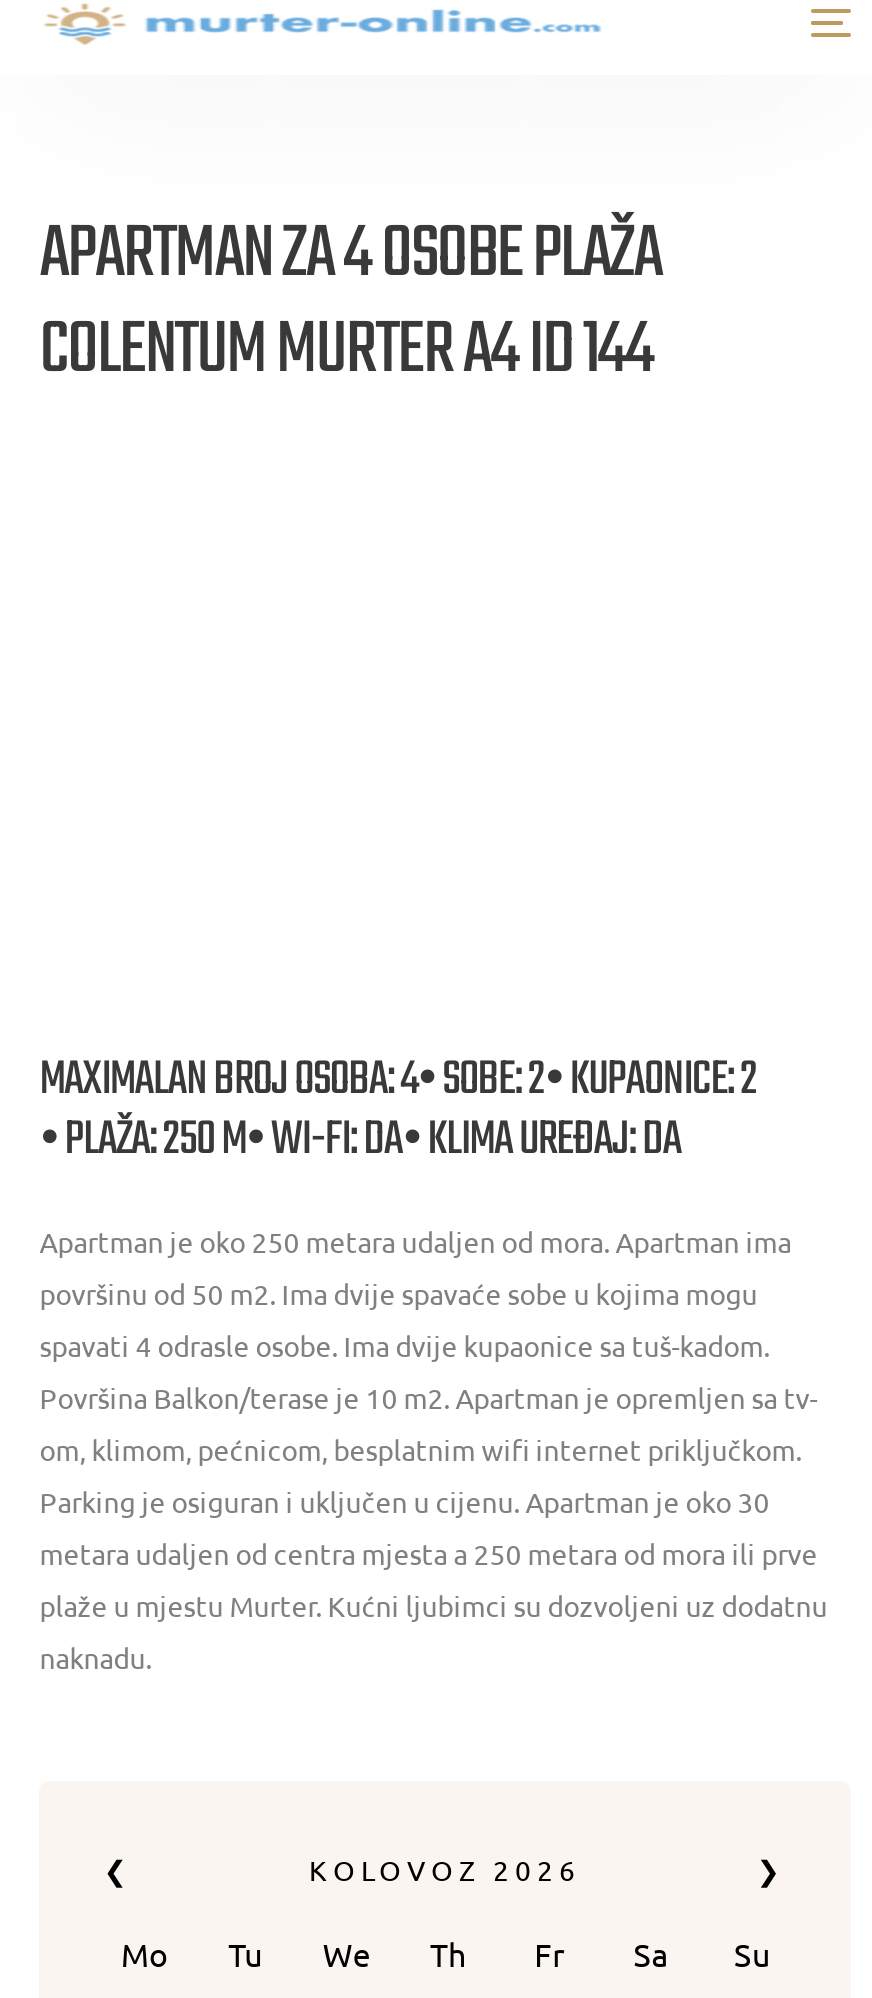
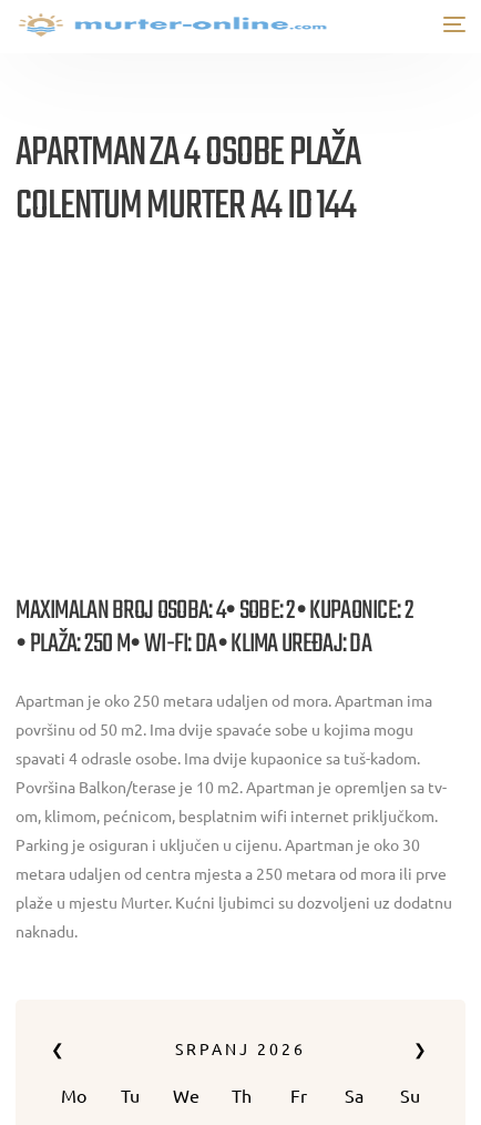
[309,1850,581,1886] KOLOVOZ 2026 -> [175,1038,306,1058] SRPANJ 2026

